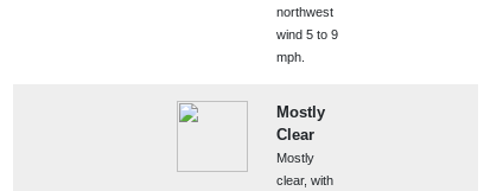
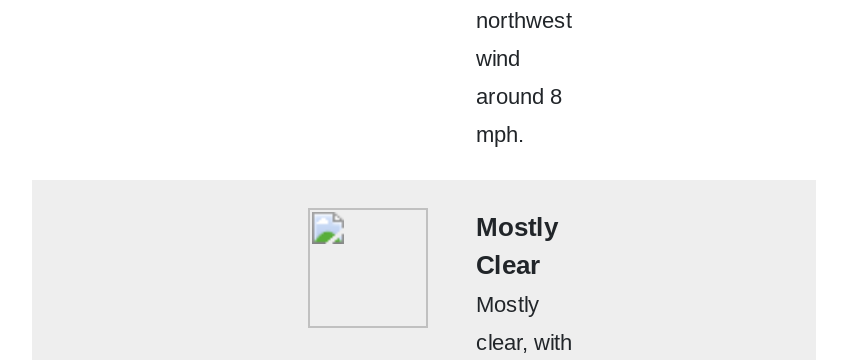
[276,27,338,42] wind 5 to 9 -> [476,46,562,108] wind | around 8

